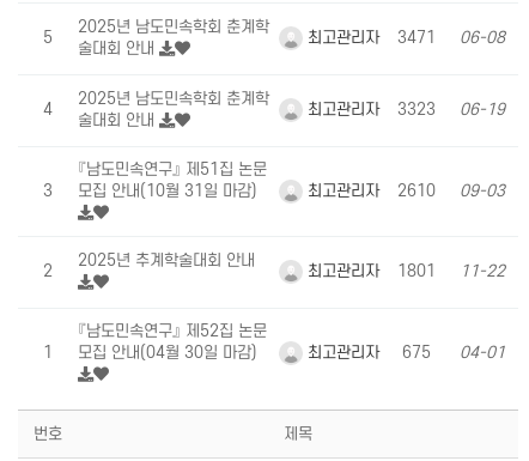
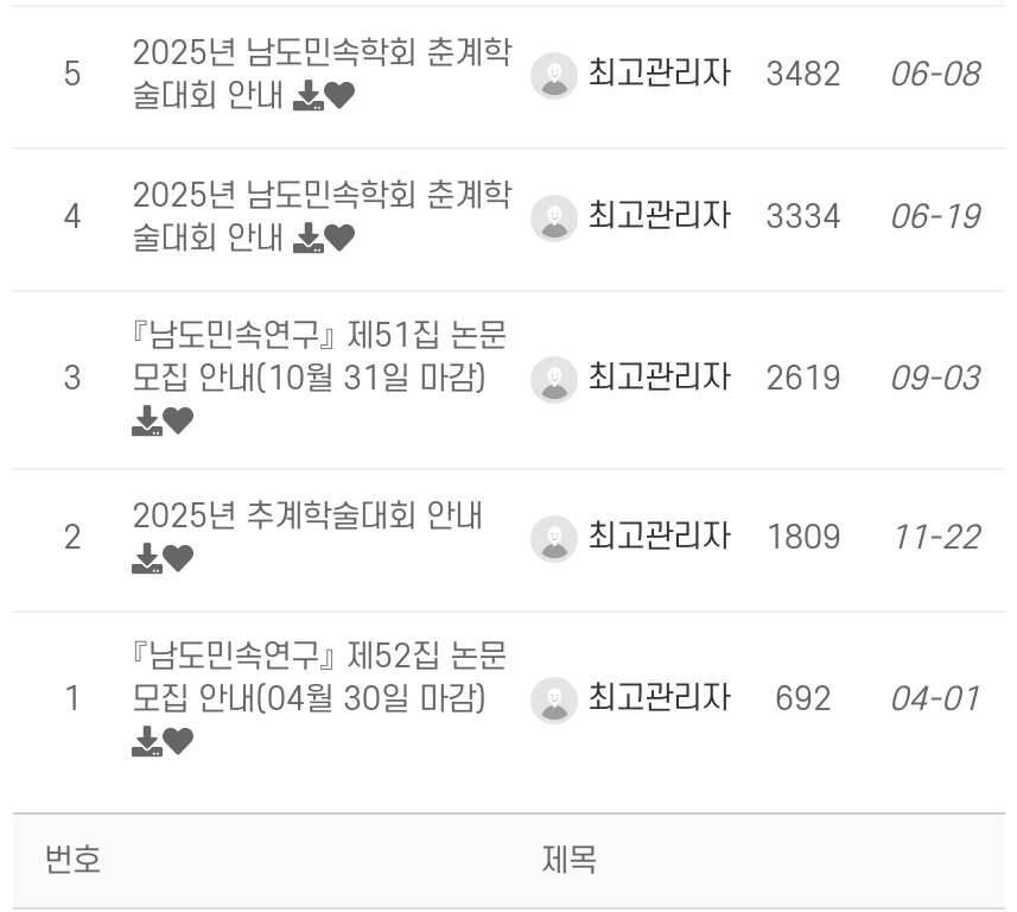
[308,28,505,47] 최고관리자 3471 06-08 -> [587,56,979,93] 최고관리자 3482 06-08
[308,100,505,119] 최고관리자 3323 06-19 -> [587,199,979,235] 최고관리자 3334 06-19
[308,182,505,200] 최고관리자 2610 09-03 -> [587,360,979,397] 최고관리자 2619 09-03
[308,262,505,280] 최고관리자 1801 11-22 -> [587,519,979,556] 최고관리자 1809 11-22
[308,343,505,362] 최고관리자 675 04-01 -> [587,681,979,717] 최고관리자 692 04-01

